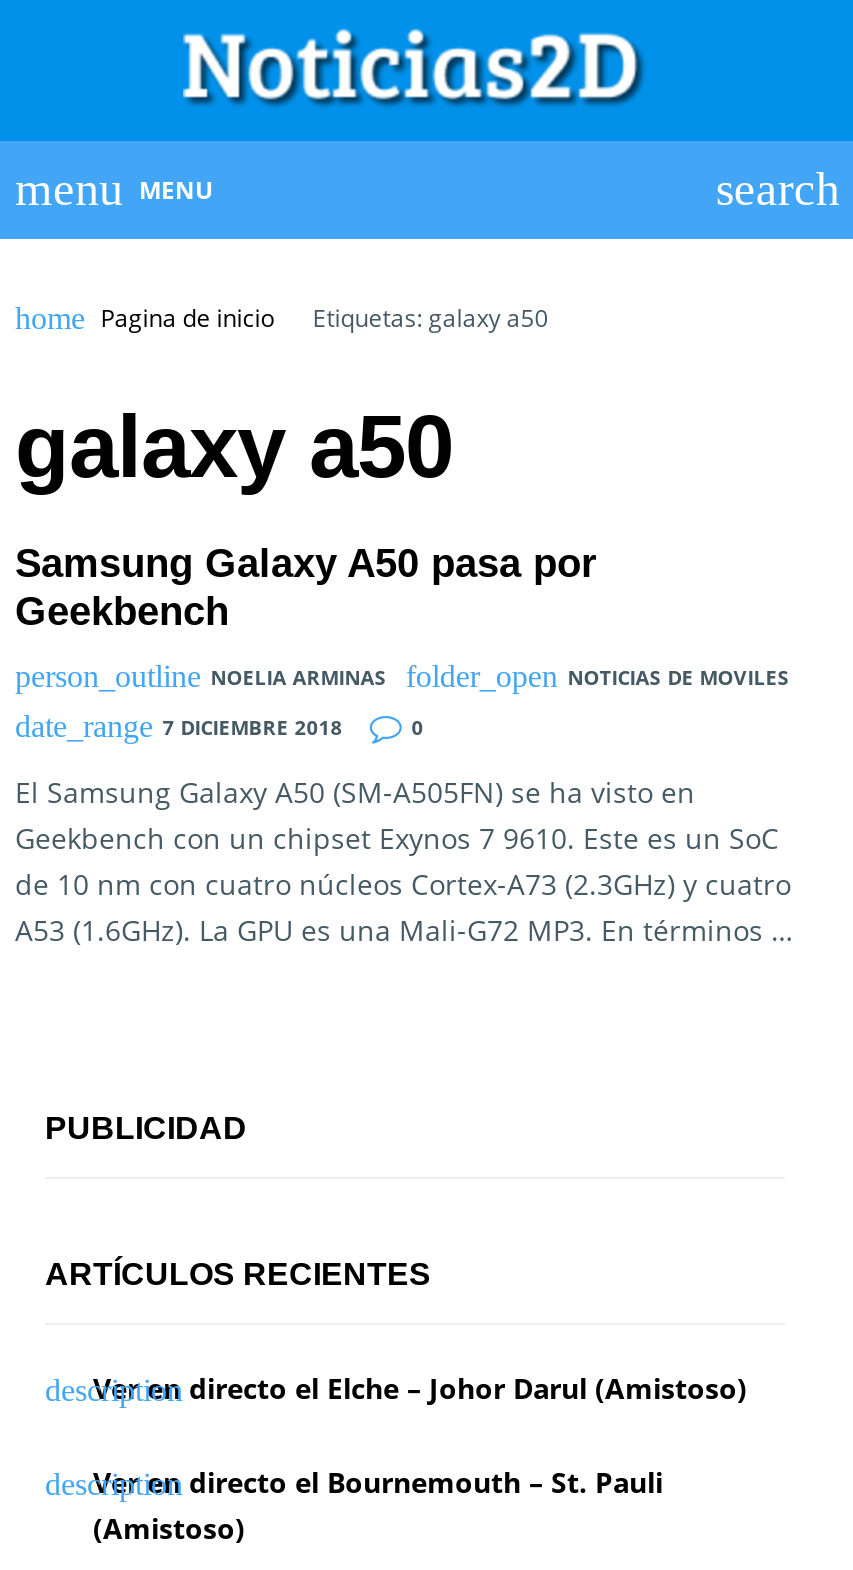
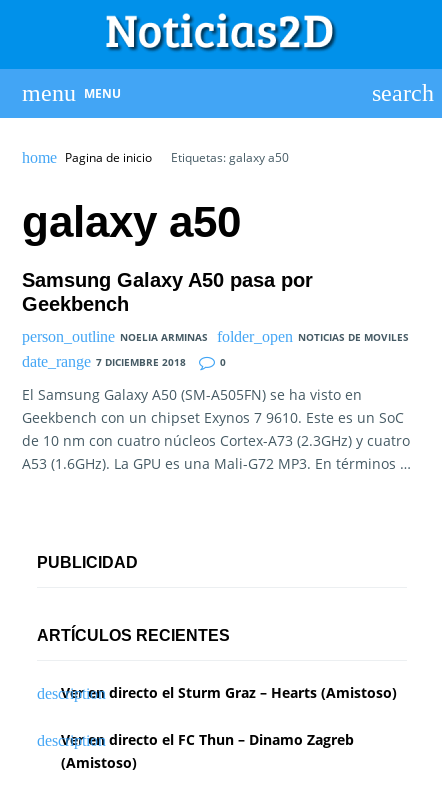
[93,1369,747,1407] Ver en directo el Elche – Johor Darul (Amistoso) -> [61,683,397,702] Ver en directo el Sturm Graz – Hearts (Amistoso)
[93,1463,663,1501] Ver en directo el Bournemouth – St. Pauli -> [61,730,354,749] Ver en directo el FC Thun – Dinamo Zagreb

